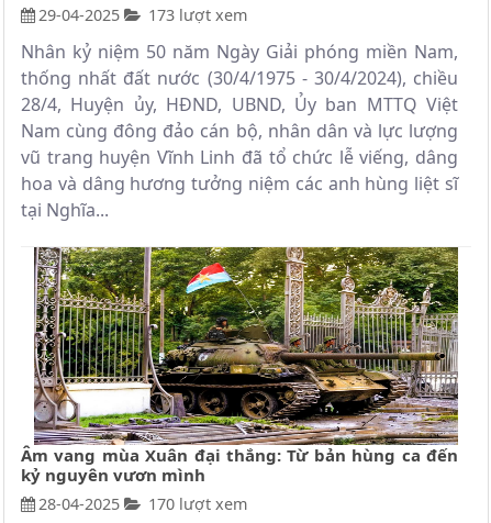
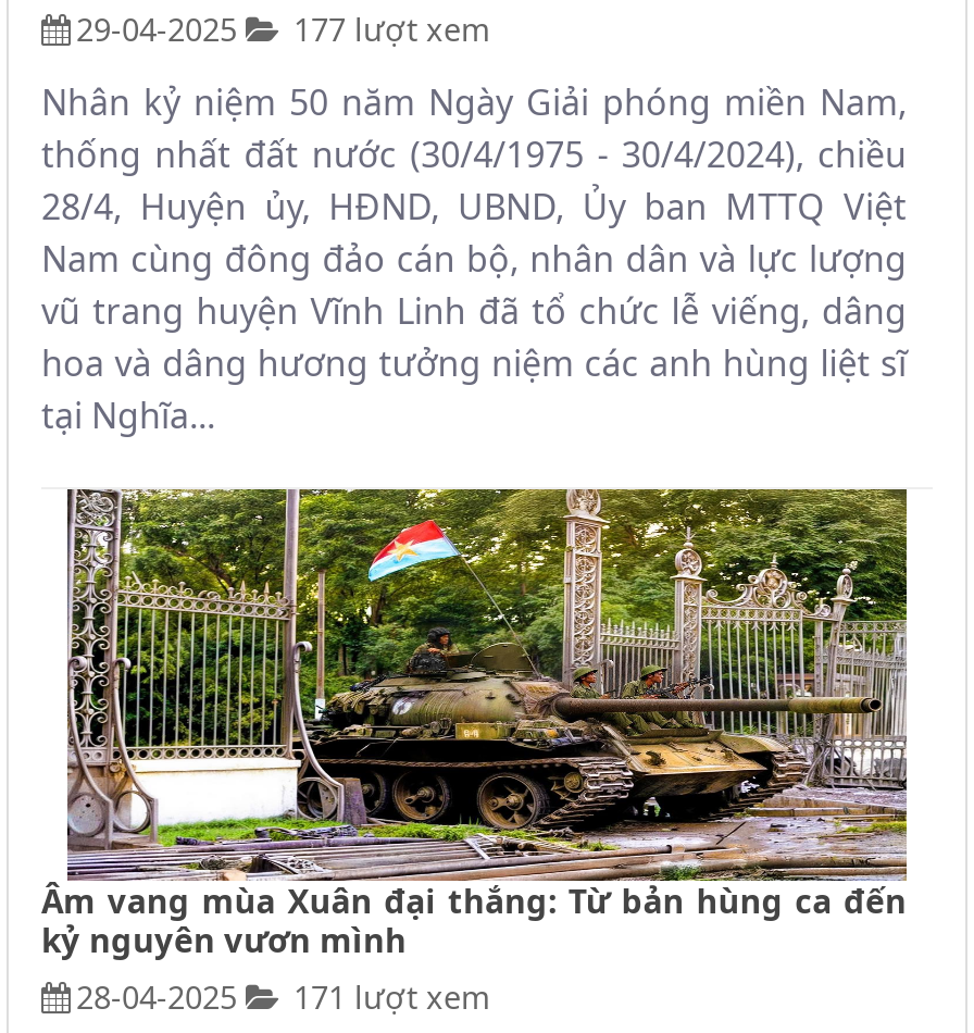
[38,5,247,25] 29-04-2025 173 lượt xem -> [76,9,489,50] 29-04-2025 177 lượt xem
[38,494,247,514] 28-04-2025 170 lượt xem -> [76,977,489,1018] 28-04-2025 171 lượt xem

